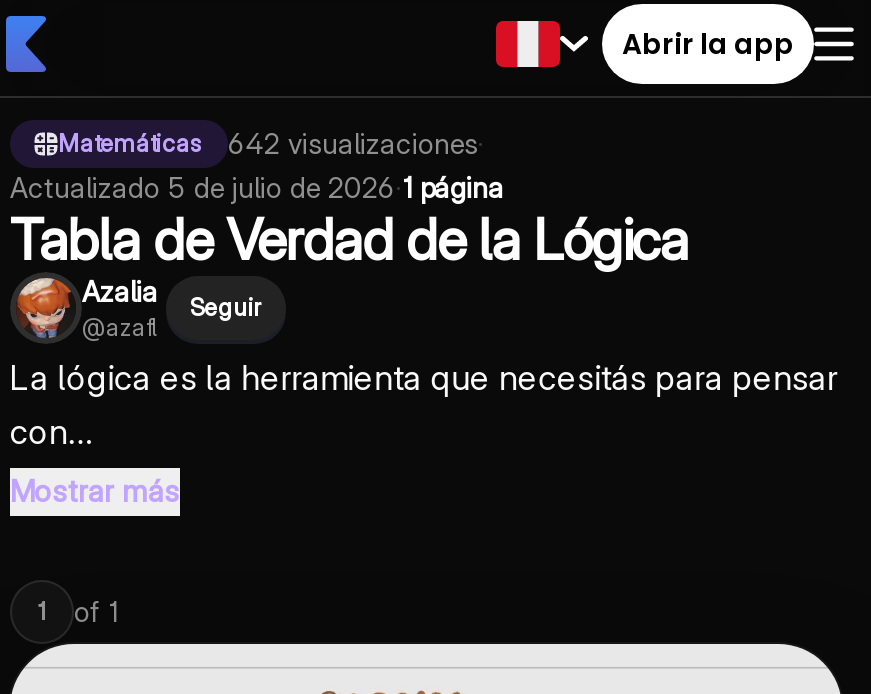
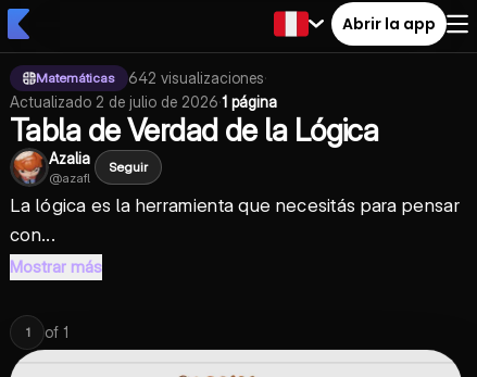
[10,170,504,204] Actualizado 5 de julio de 2026 · 1 página -> [10,92,277,111] Actualizado 2 de julio de 2026 · 1 página

